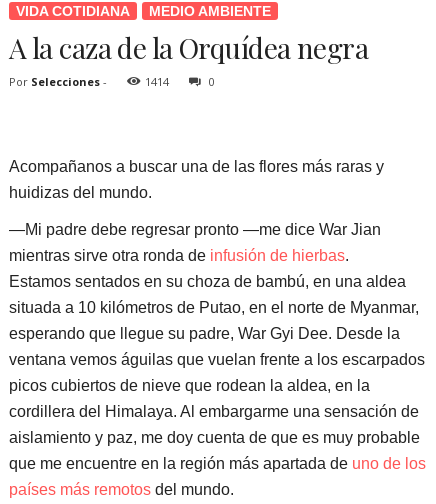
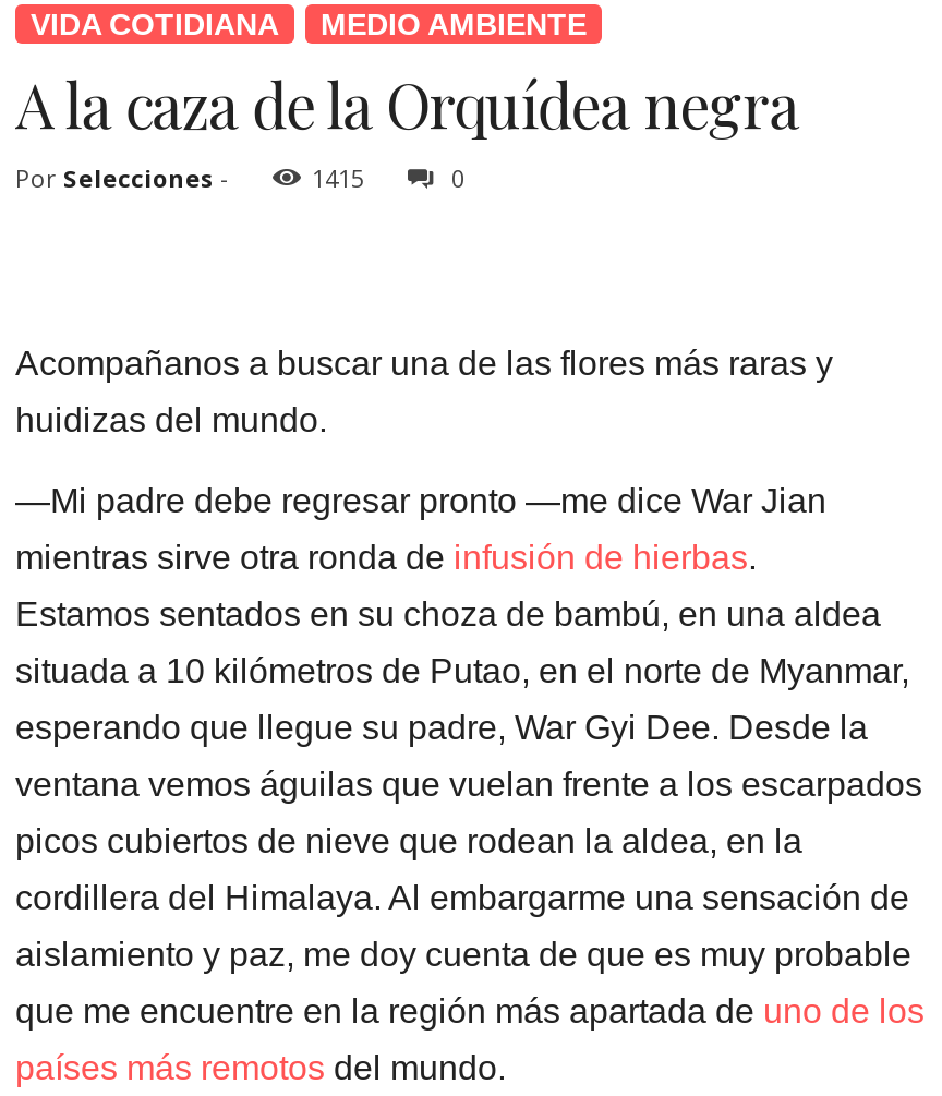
[145,74,169,89] 1414 -> [312,161,364,194] 1415

